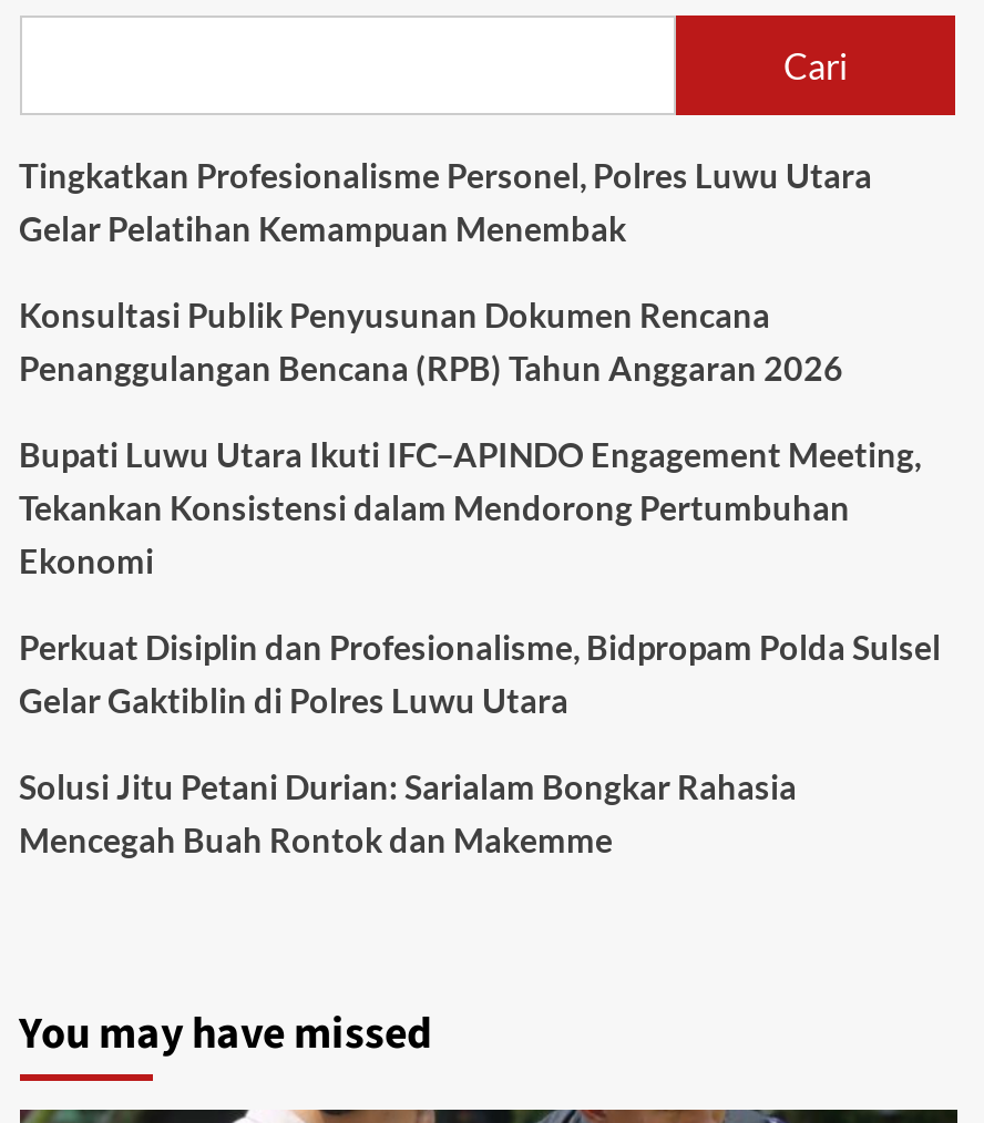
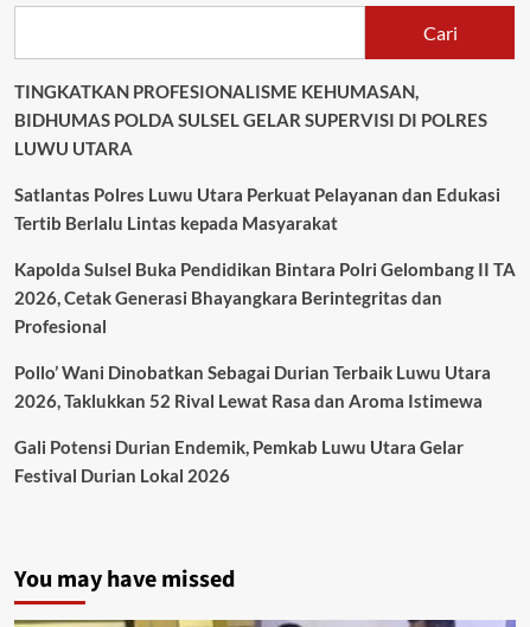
[19,156,872,249] Tingkatkan Profesionalisme Personel, Polres Luwu Utara | Gelar Pelatihan Kemampuan Menembak -> [14,81,487,159] TINGKATKAN PROFESIONALISME KEHUMASAN, | BIDHUMAS POLDA SULSEL GELAR SUPERVISI DI POLRES | LUWU UTARA
[19,295,843,389] Konsultasi Publik Penyusunan Dokumen Rencana | Penanggulangan Bencana (RPB) Tahun Anggaran 2026 -> [14,184,500,234] Satlantas Polres Luwu Utara Perkuat Pelayanan dan Edukasi | Tertib Berlalu Lintas kepada Masyarakat
[19,435,921,581] Bupati Luwu Utara Ikuti IFC–APINDO Engagement Meeting, | Tekankan Konsistensi dalam Mendorong Pertumbuhan | Ekonomi -> [14,259,515,337] Kapolda Sulsel Buka Pendidikan Bintara Polri Gelombang II TA | 2026, Cetak Generasi Bhayangkara Berintegritas dan | Profesional
[19,628,941,721] Perkuat Disiplin dan Profesionalisme, Bidpropam Polda Sulsel | Gelar Gaktiblin di Polres Luwu Utara -> [14,362,490,412] Pollo’ Wani Dinobatkan Sebagai Durian Terbaik Luwu Utara | 2026, Taklukkan 52 Rival Lewat Rasa dan Aroma Istimewa
[19,767,797,860] Solusi Jitu Petani Durian: Sarialam Bongkar Rahasia | Mencegah Buah Rontok dan Makemme -> [14,437,463,486] Gali Potensi Durian Endemik, Pemkab Luwu Utara Gelar | Festival Durian Lokal 2026

